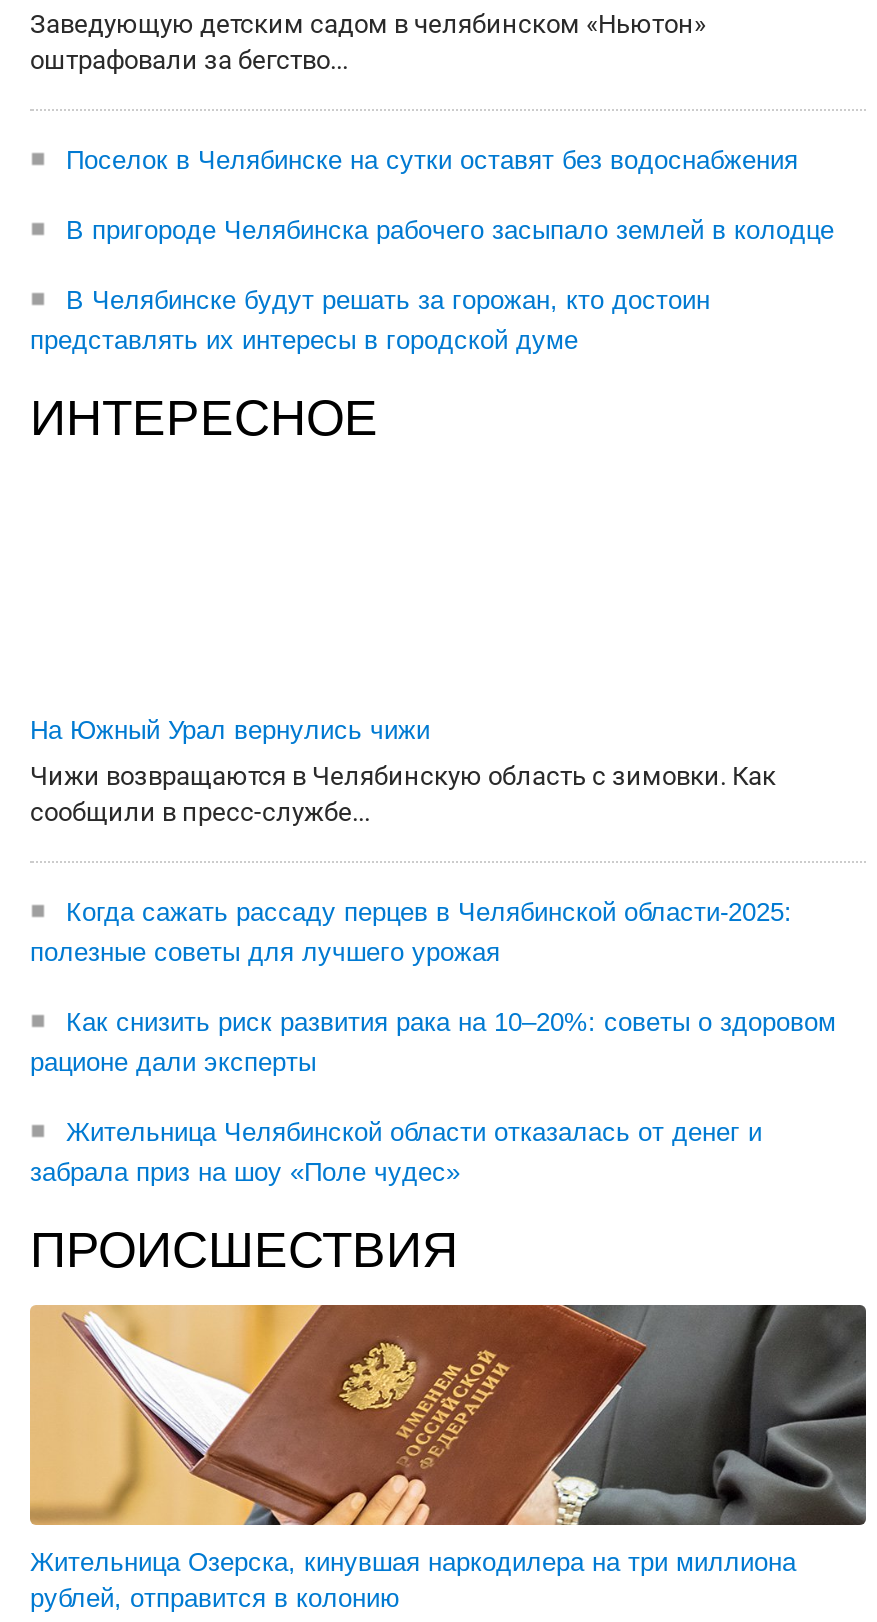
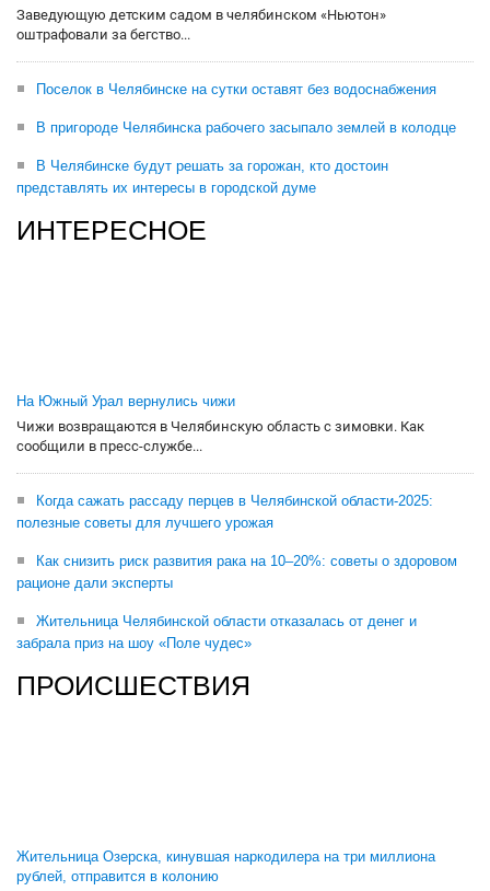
[28,1303,868,1527] [image] -> none

